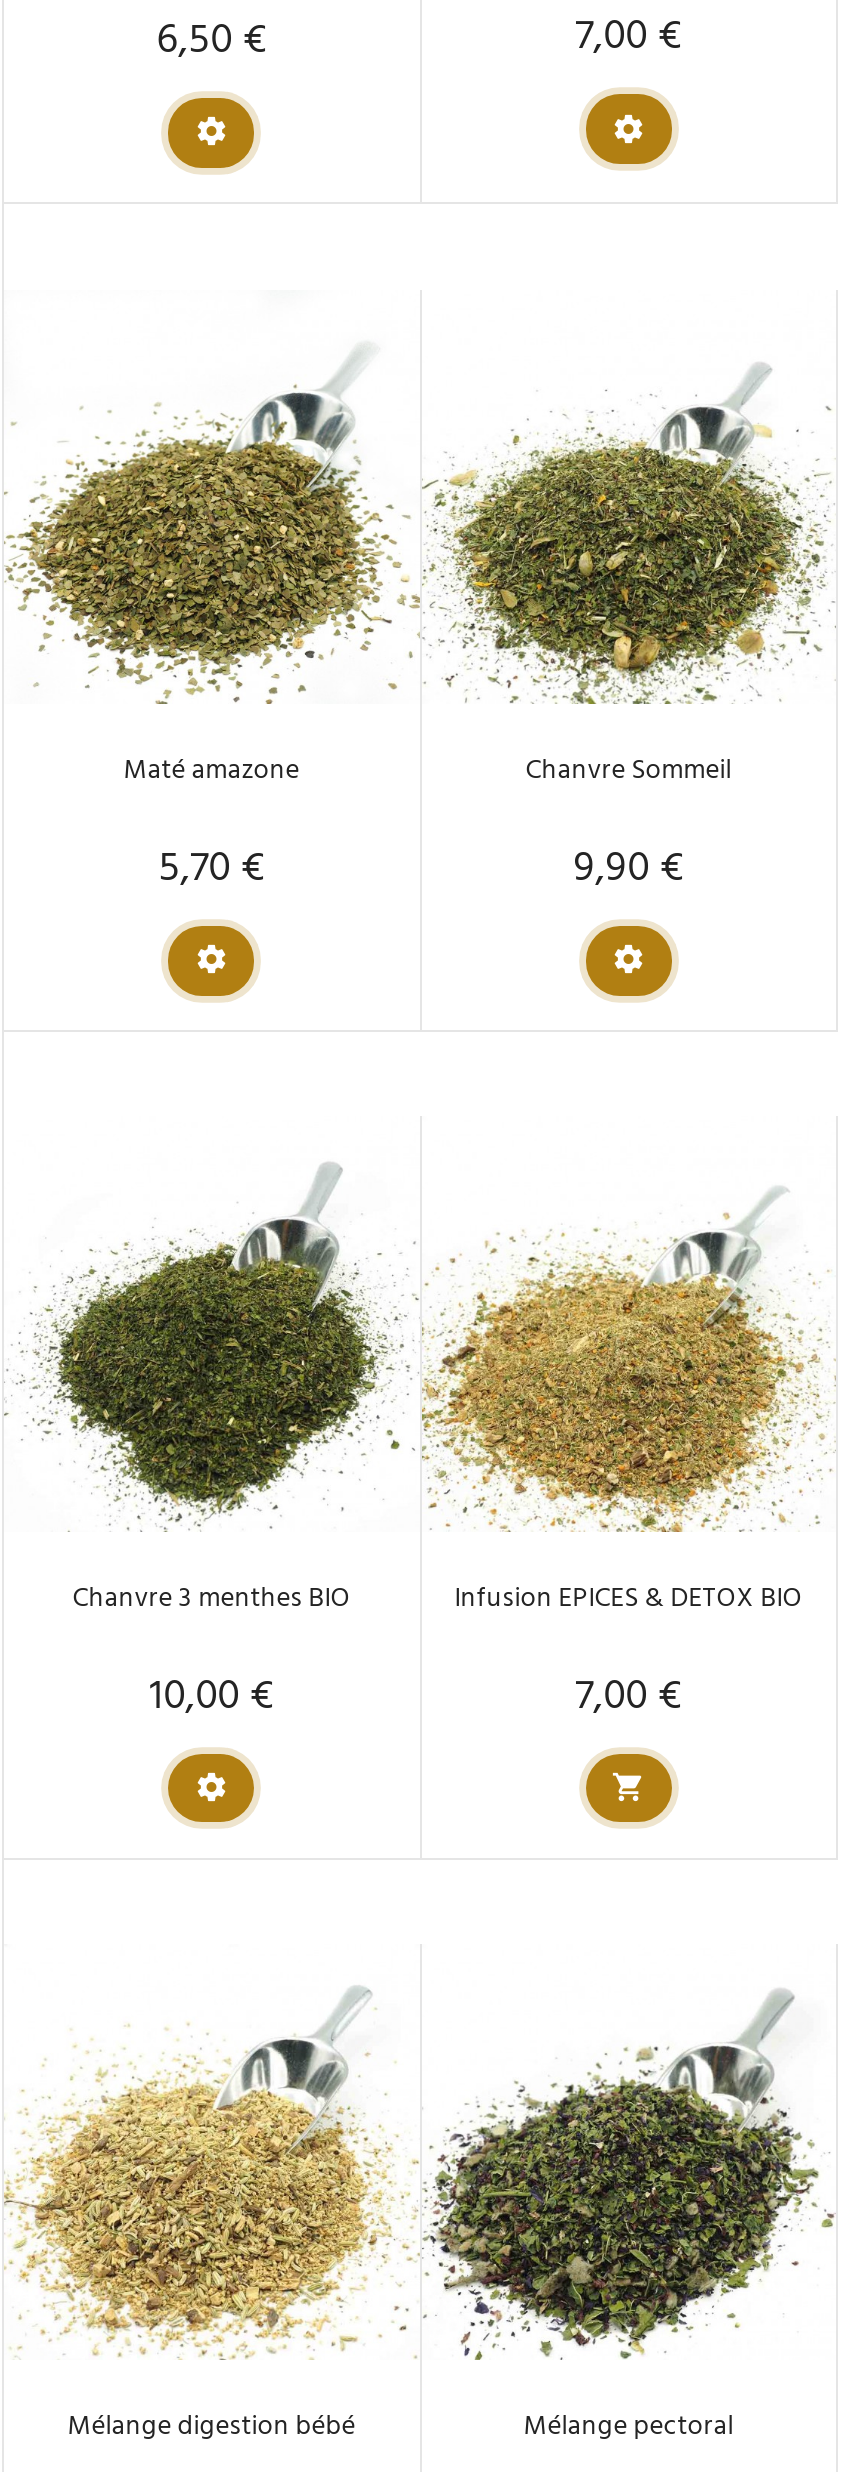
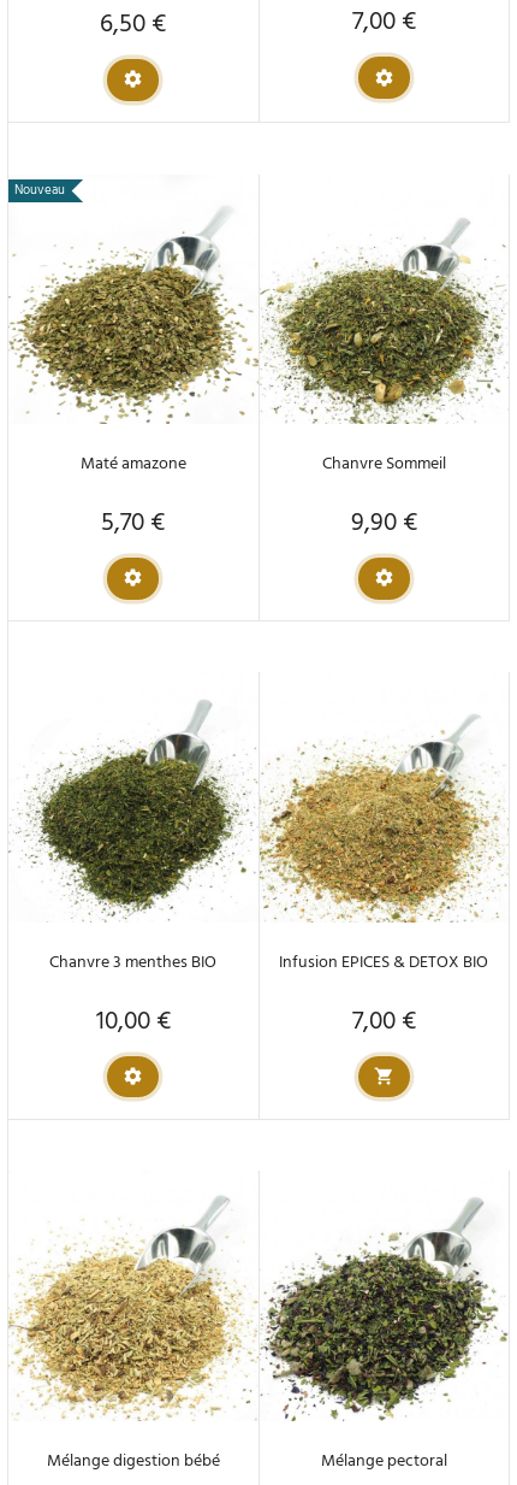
none -> [15,179,65,201] Nouveau

